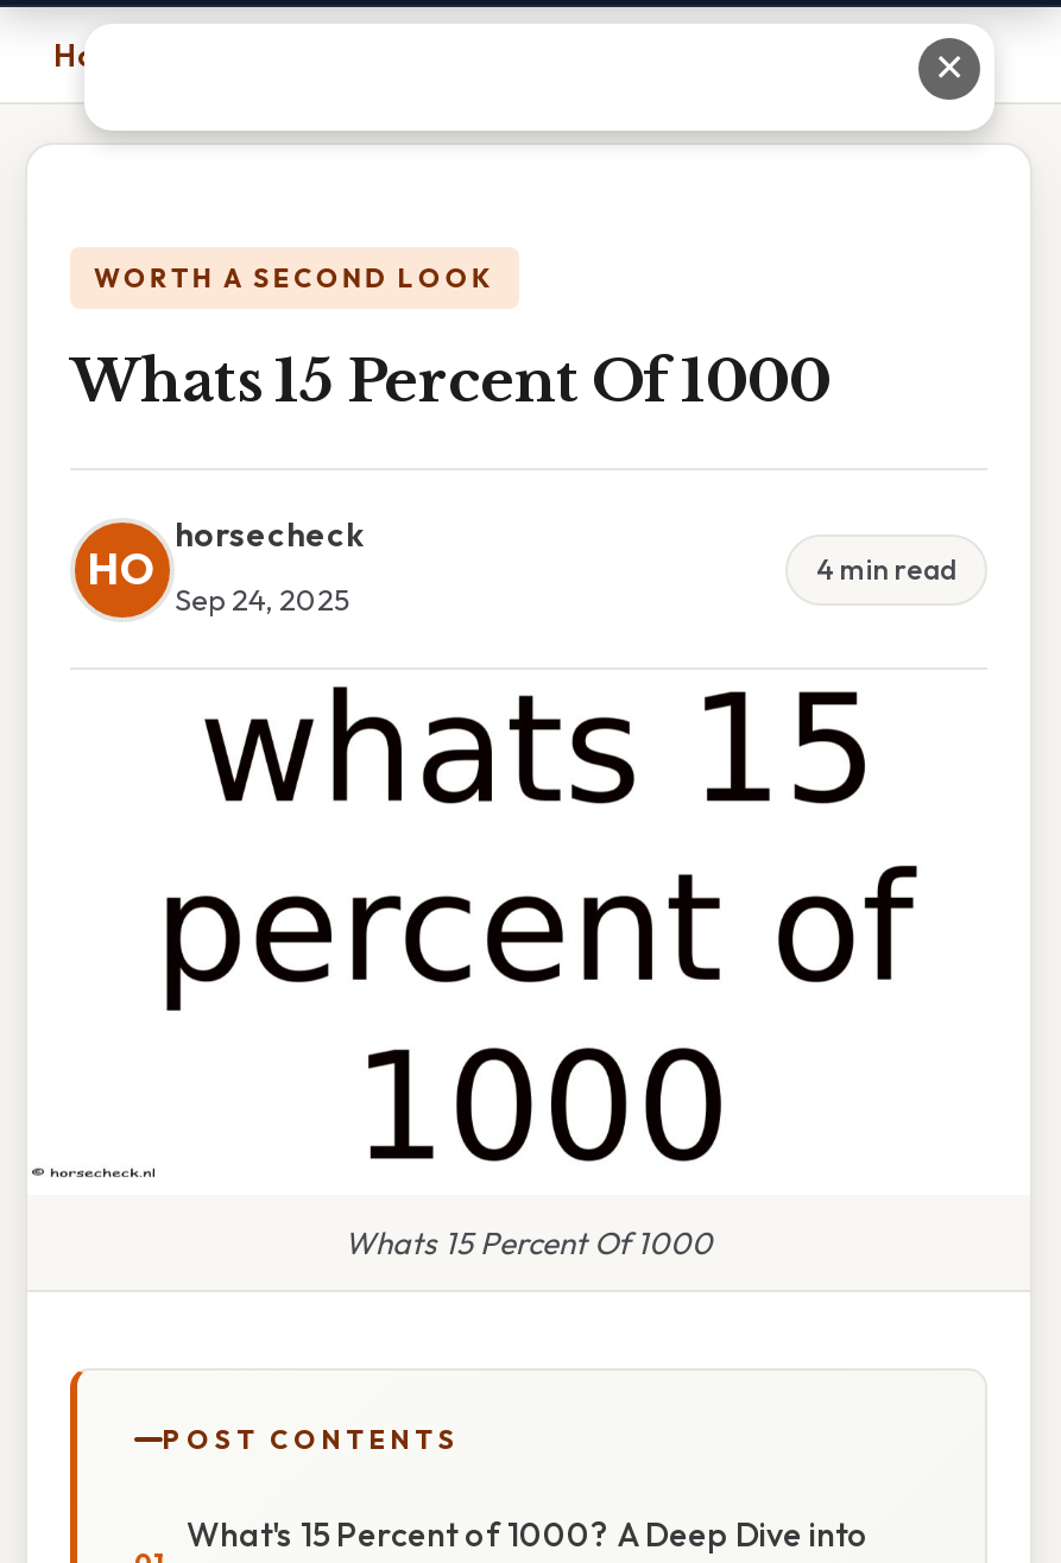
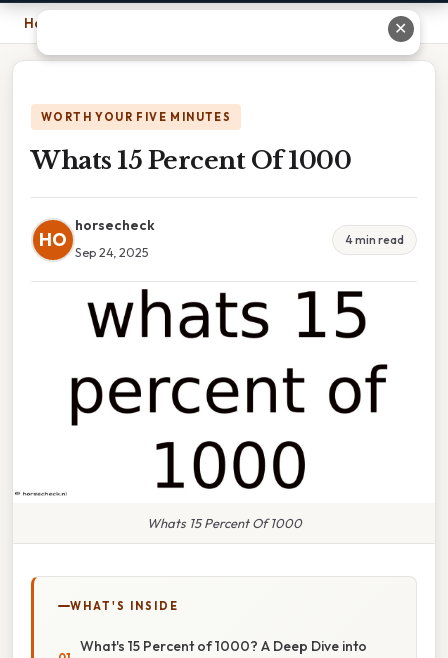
[94,261,494,295] WORTH A SECOND LOOK -> [41,110,231,124] WORTH YOUR FIVE MINUTES
[163,1422,460,1456] POST CONTENTS -> [70,599,179,613] WHAT'S INSIDE

